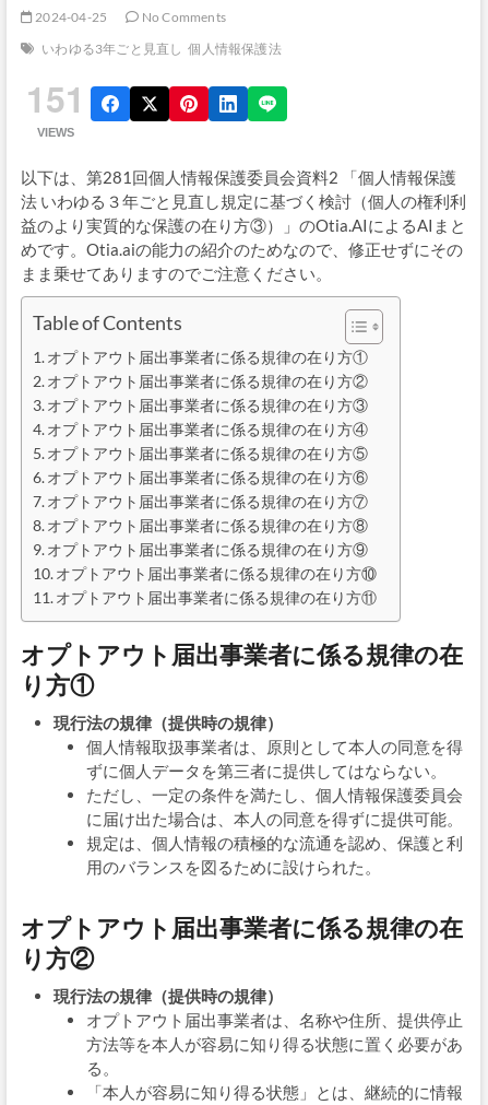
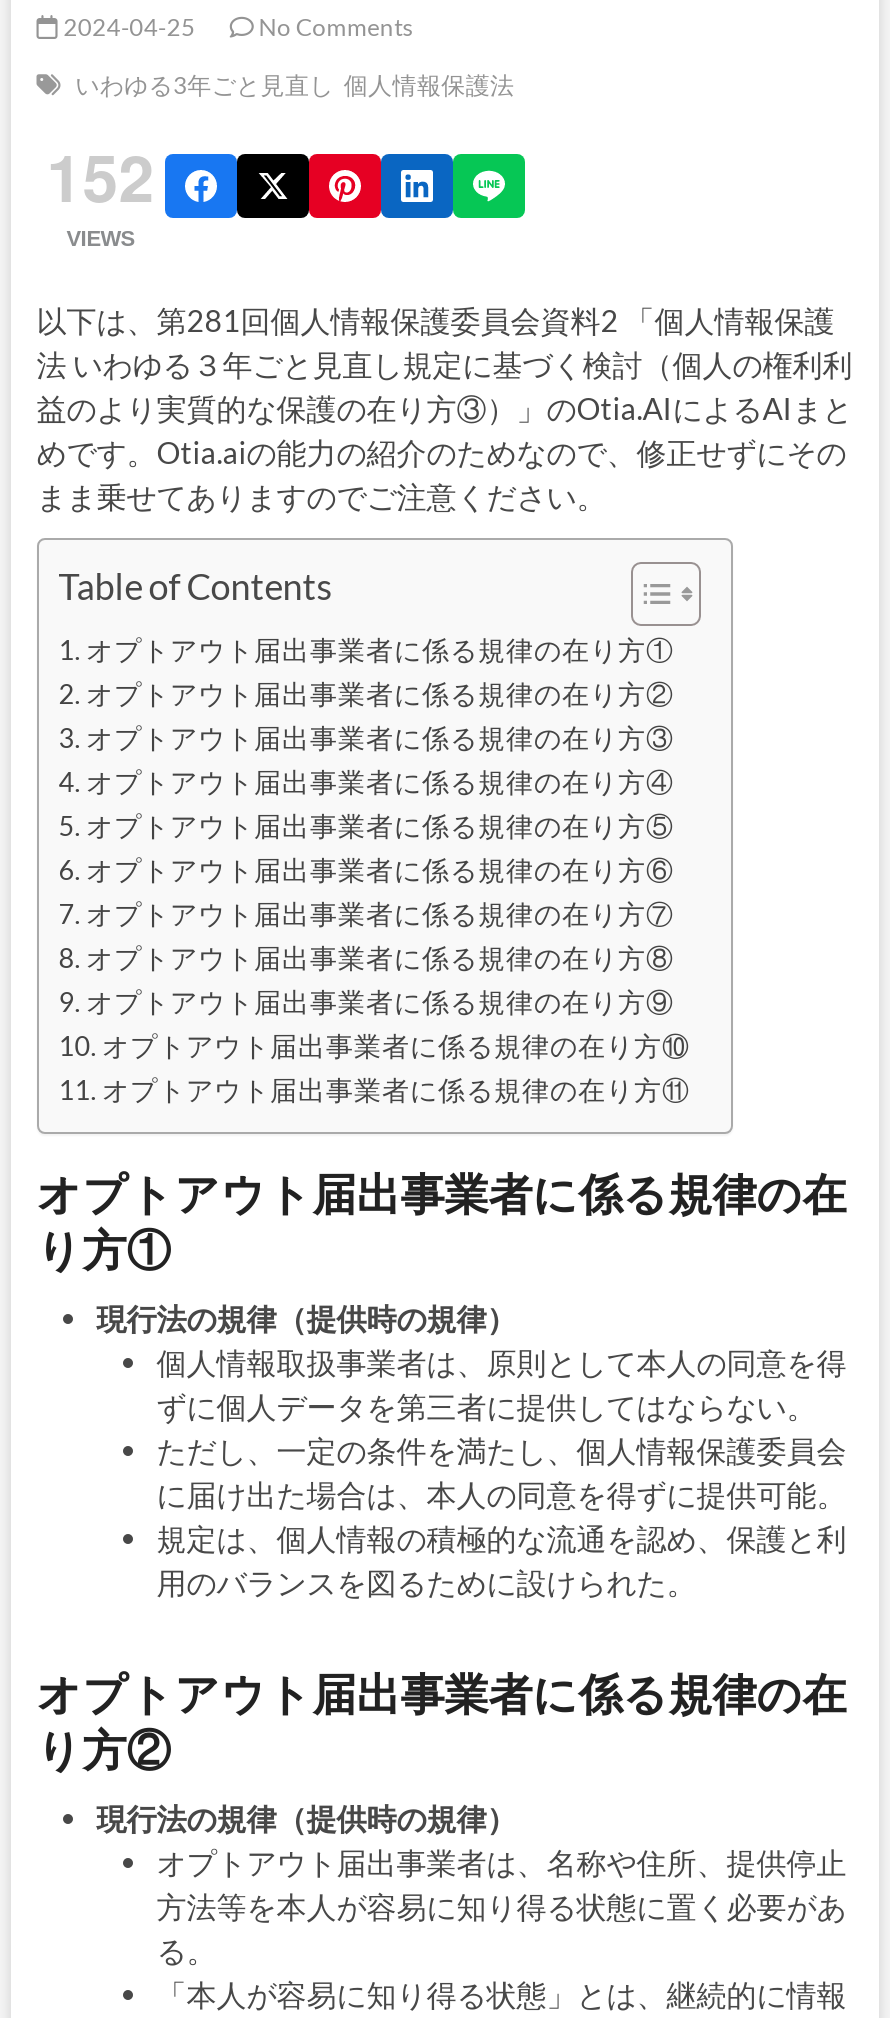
[26,73,85,124] 151 -> [47,130,155,222] 152

